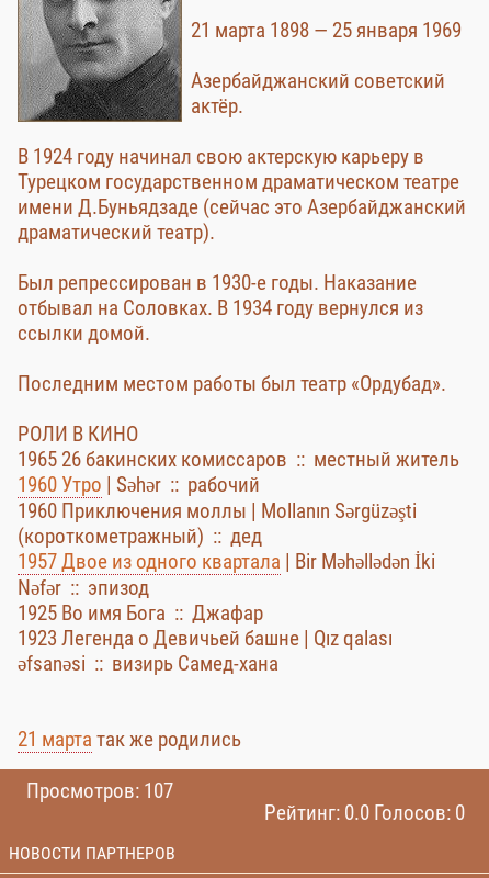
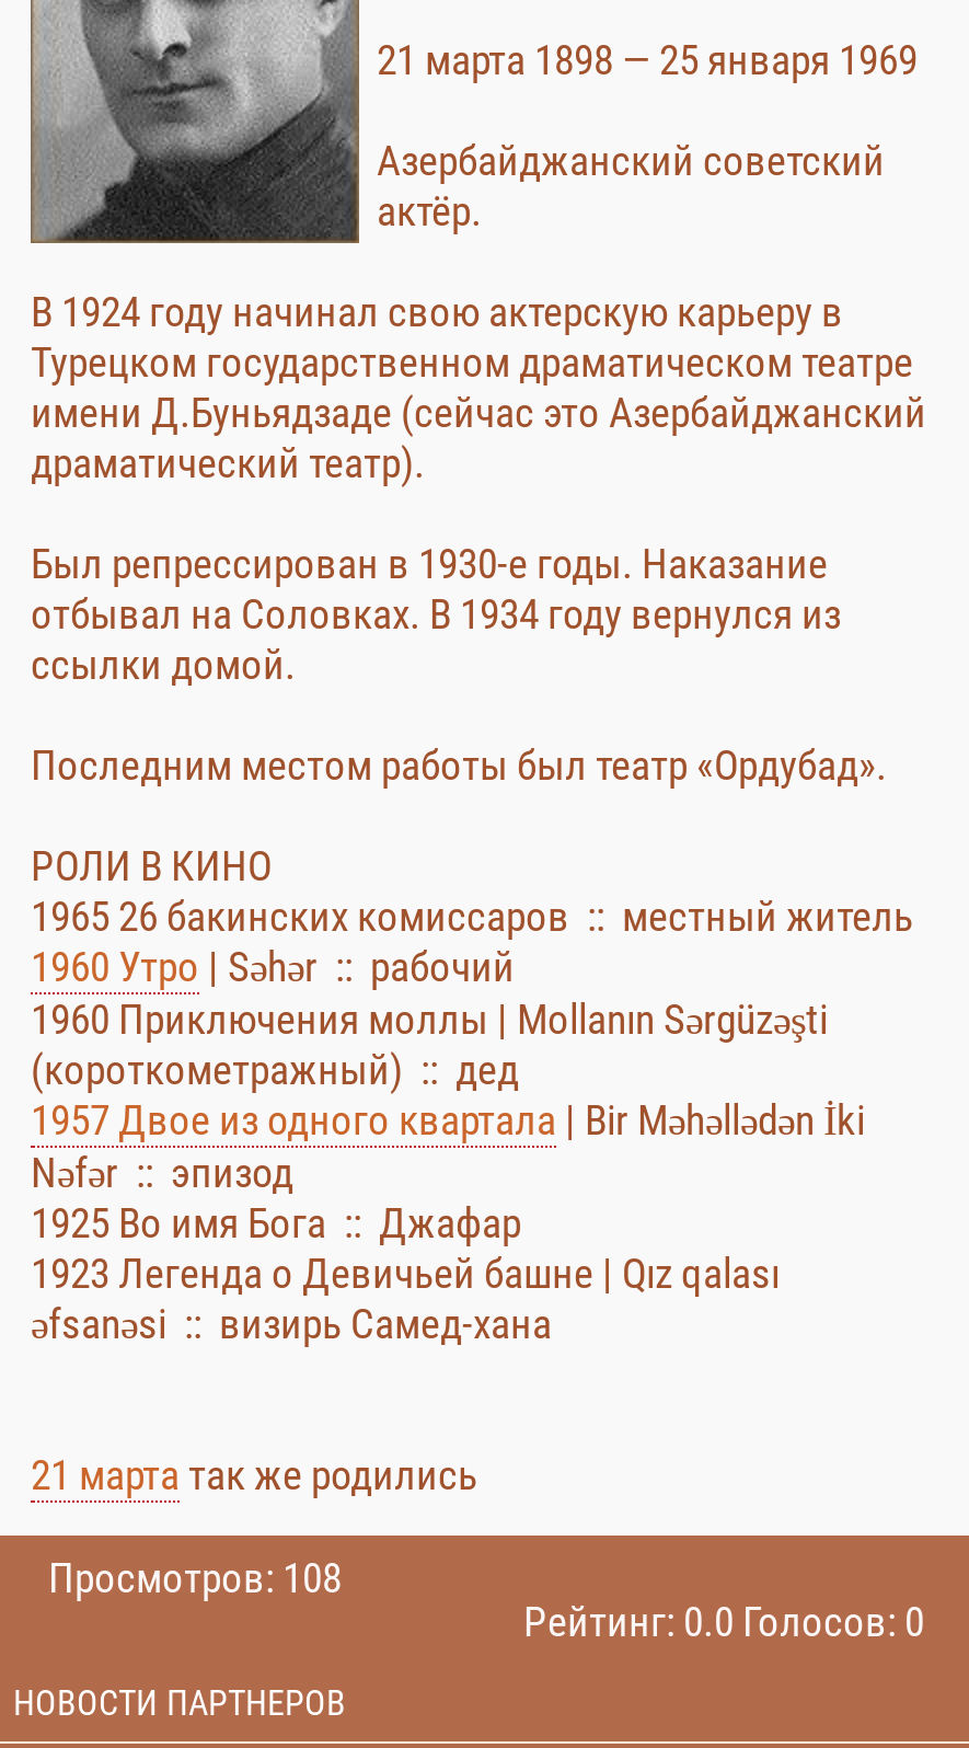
[26,778,173,803] Просмотров: 107 -> [48,1553,342,1603] Просмотров: 108

